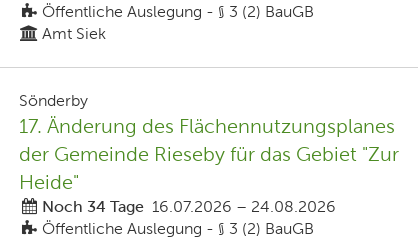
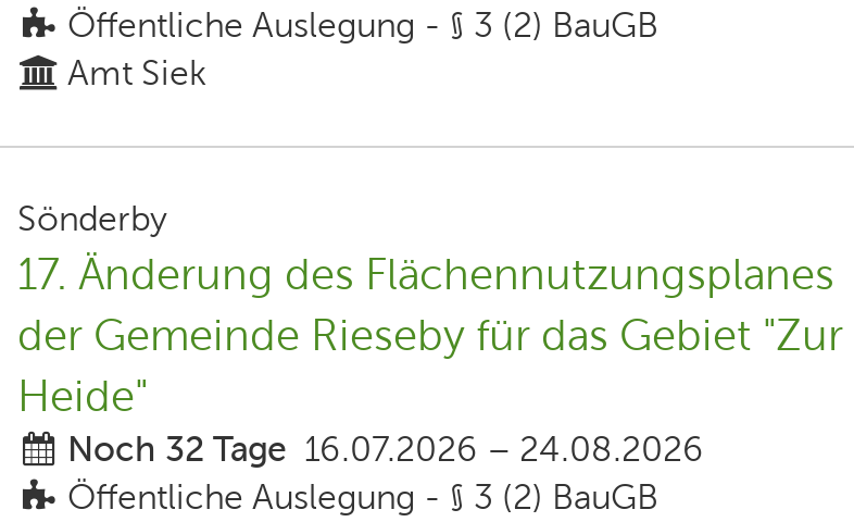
[42,198,336,215] Noch 34 Tage 16.07.2026 – 24.08.2026 -> [67,431,704,468] Noch 32 Tage 16.07.2026 – 24.08.2026

